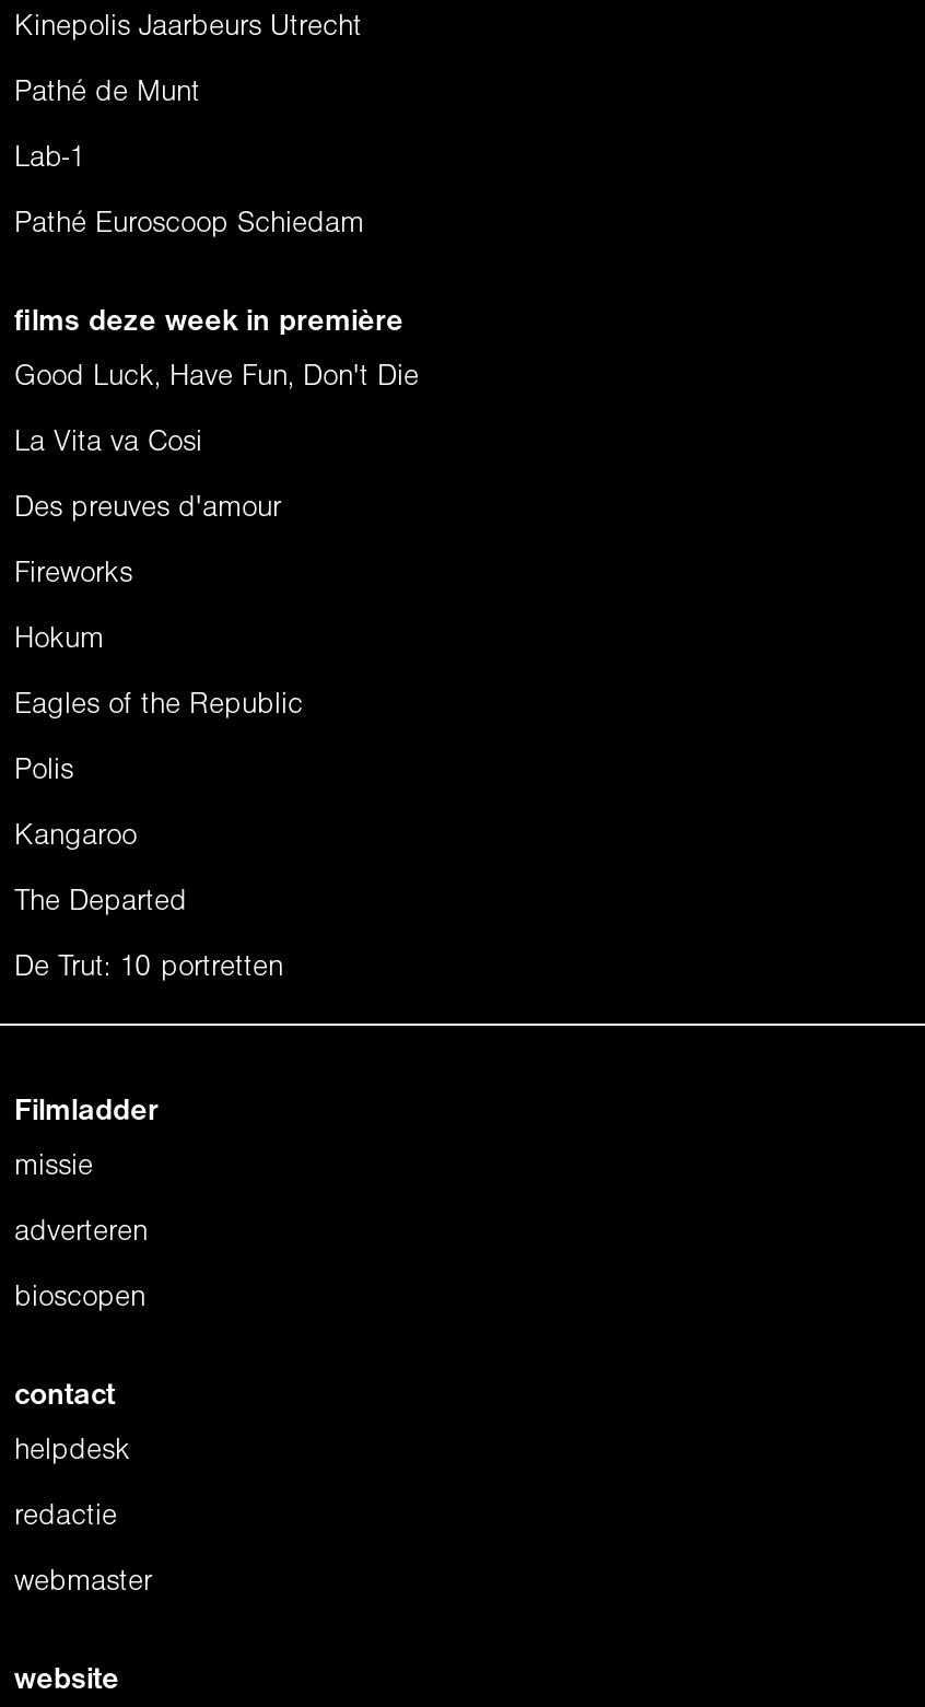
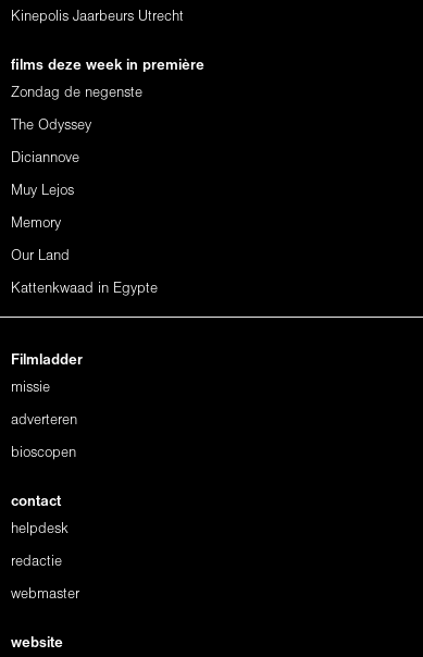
[14,81,364,236] Pathé de Munt | Lab-1 | Pathé Euroscoop Schiedam -> none
[14,365,419,980] Good Luck, Have Fun, Don't Die | La Vita va Cosi | Des preuves d'amour | Fireworks | Hokum | Eagles of the Republic | Polis | Kangaroo | The Departed | De Trut: 10 portretten -> [11,87,158,295] Zondag de negenste | The Odyssey | Diciannove | Muy Lejos | Memory | Our Land | Kattenkwaad in Egypte

